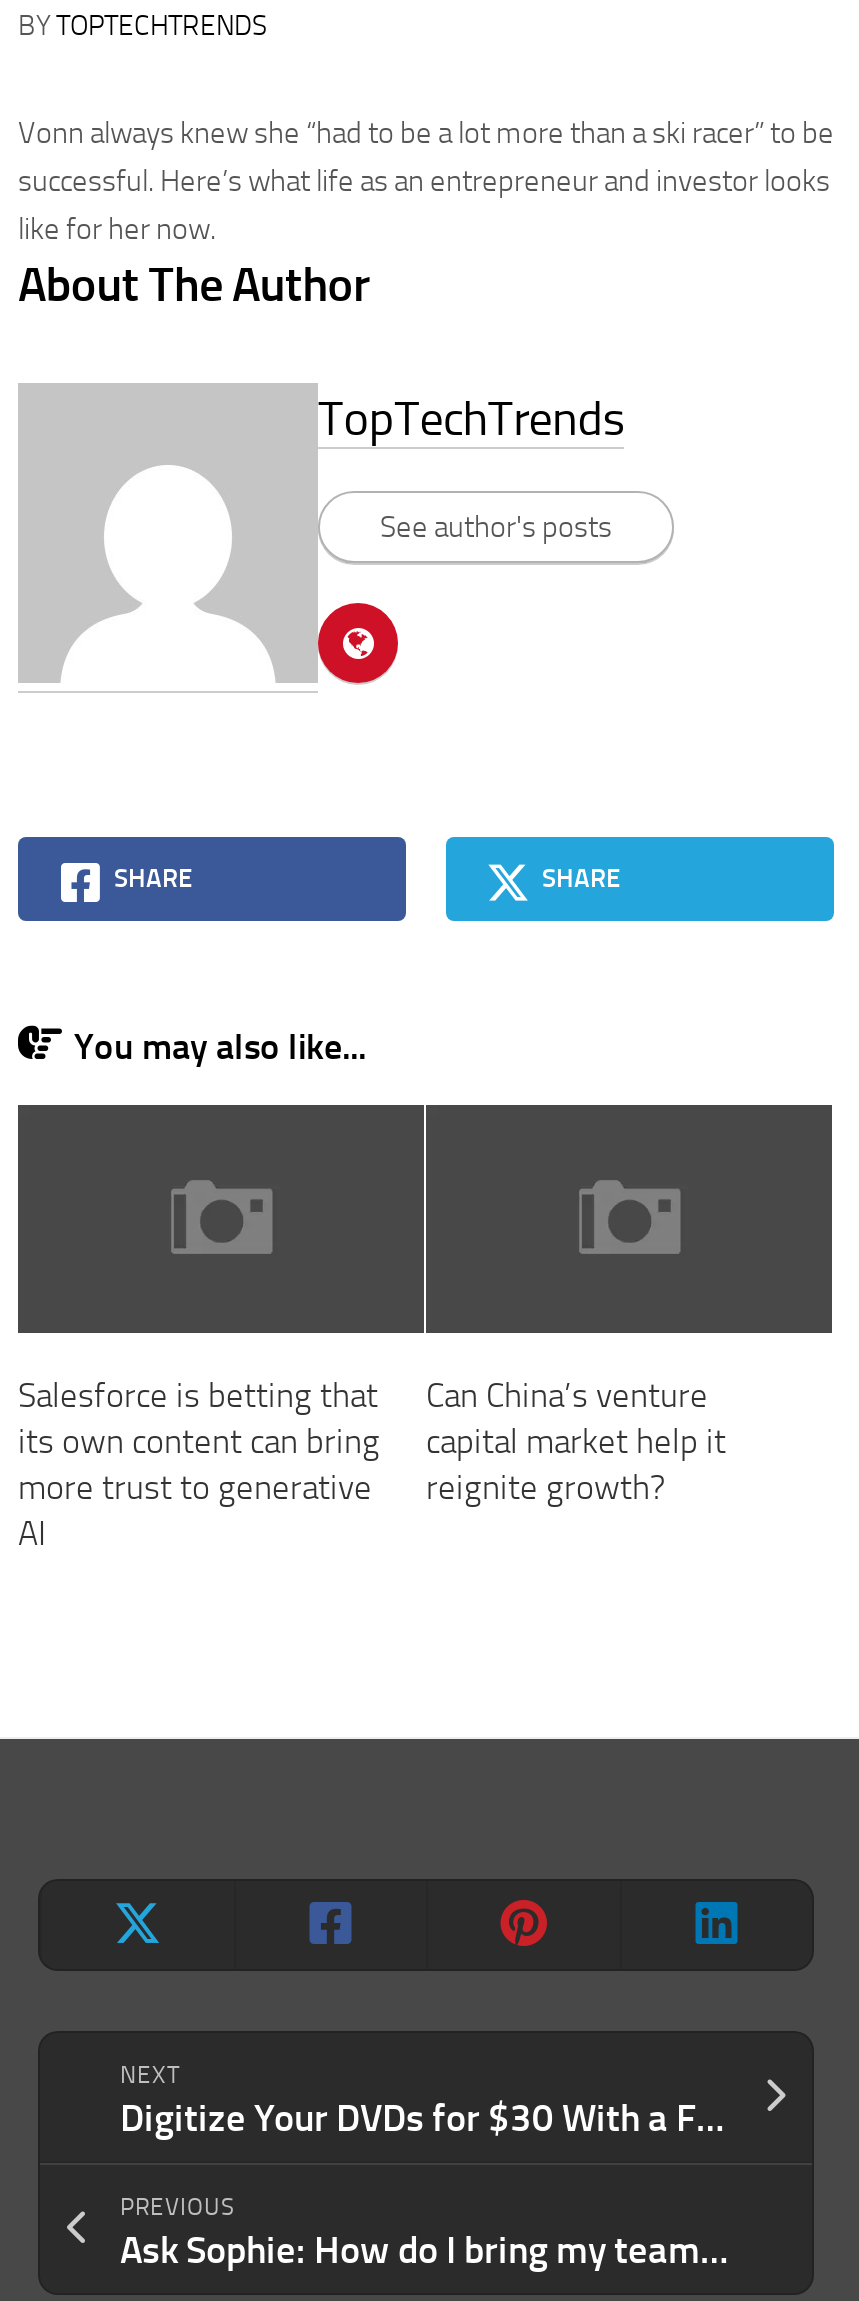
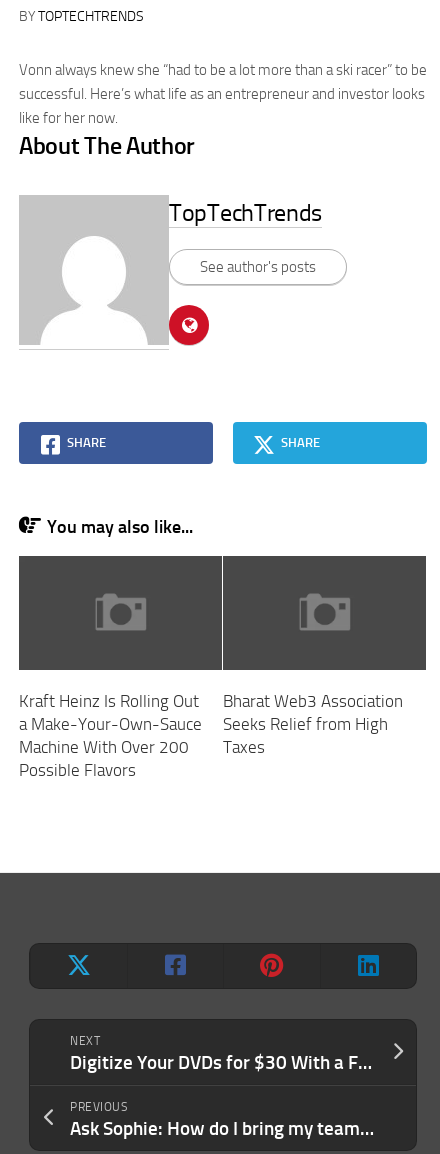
[18,1375,380,1553] Salesforce is betting that | its own content can bring | more trust to generative | AI -> [19,691,202,780] Kraft Heinz Is Rolling Out | a Make-Your-Own-Sauce | Machine With Over 200 | Possible Flavors
[426,1375,726,1507] Can China’s venture | capital market help it | reignite growth? -> [223,691,403,757] Bharat Web3 Association | Seeks Relief from High | Taxes

